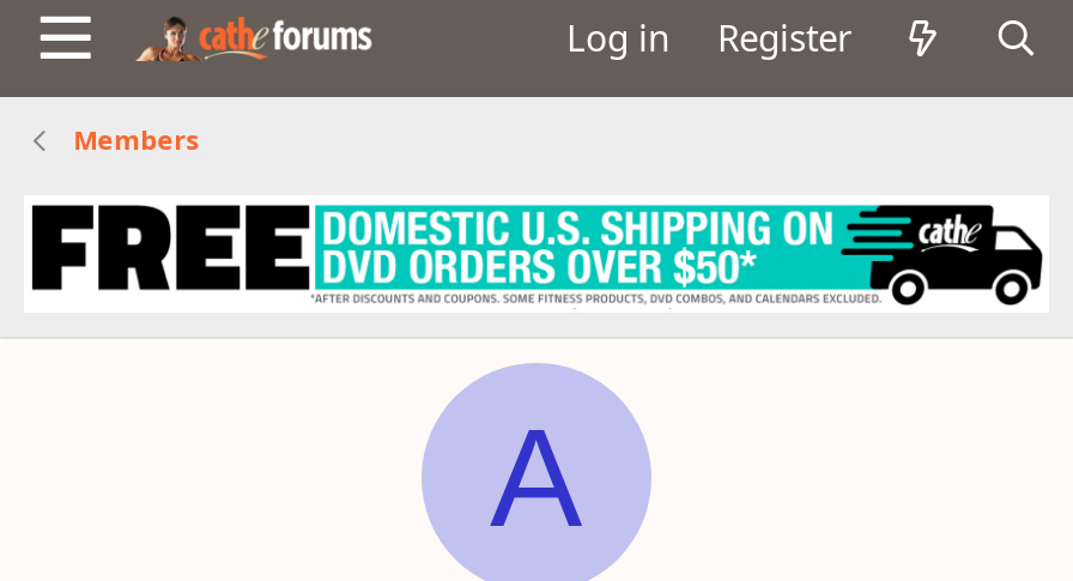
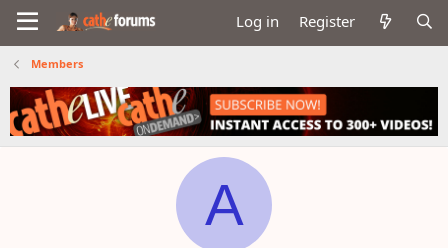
[24,195,1049,313] [image] -> [9,86,439,137] [image]

